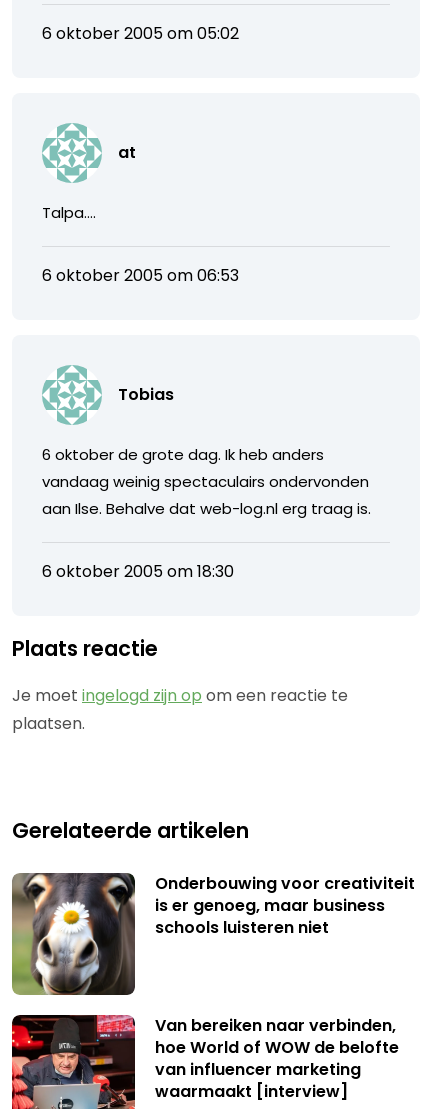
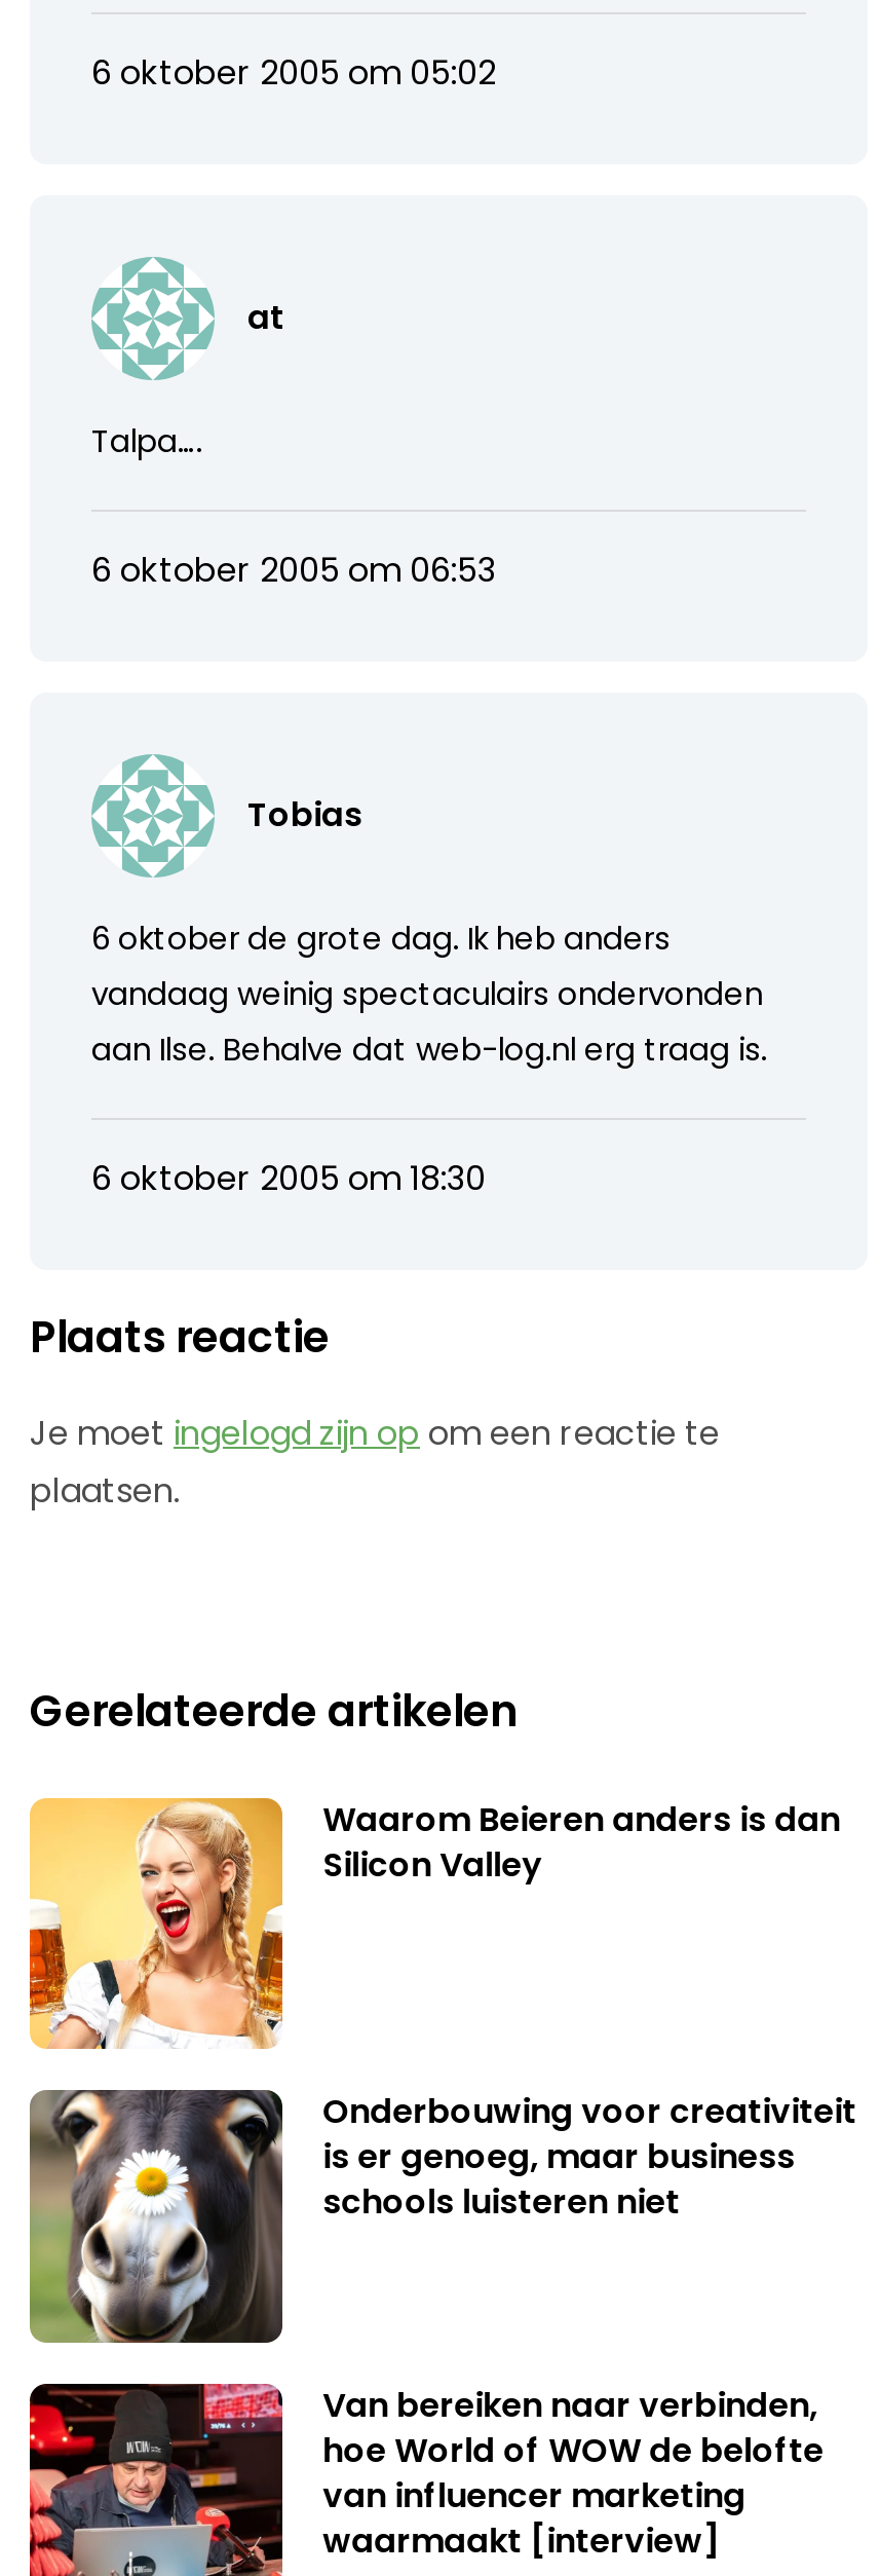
none -> [28,1795,840,2049] [image] | Waarom Beieren anders is dan | Silicon Valley

